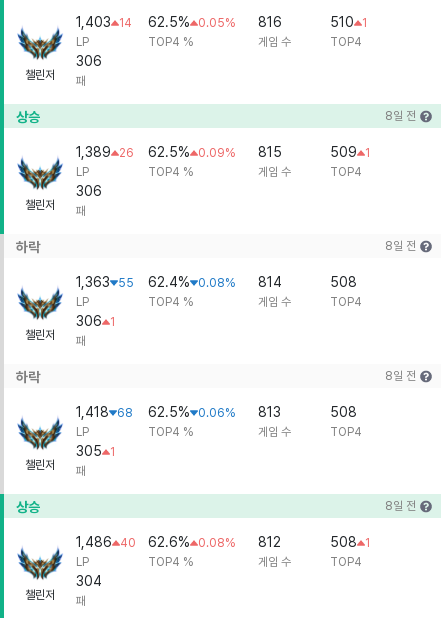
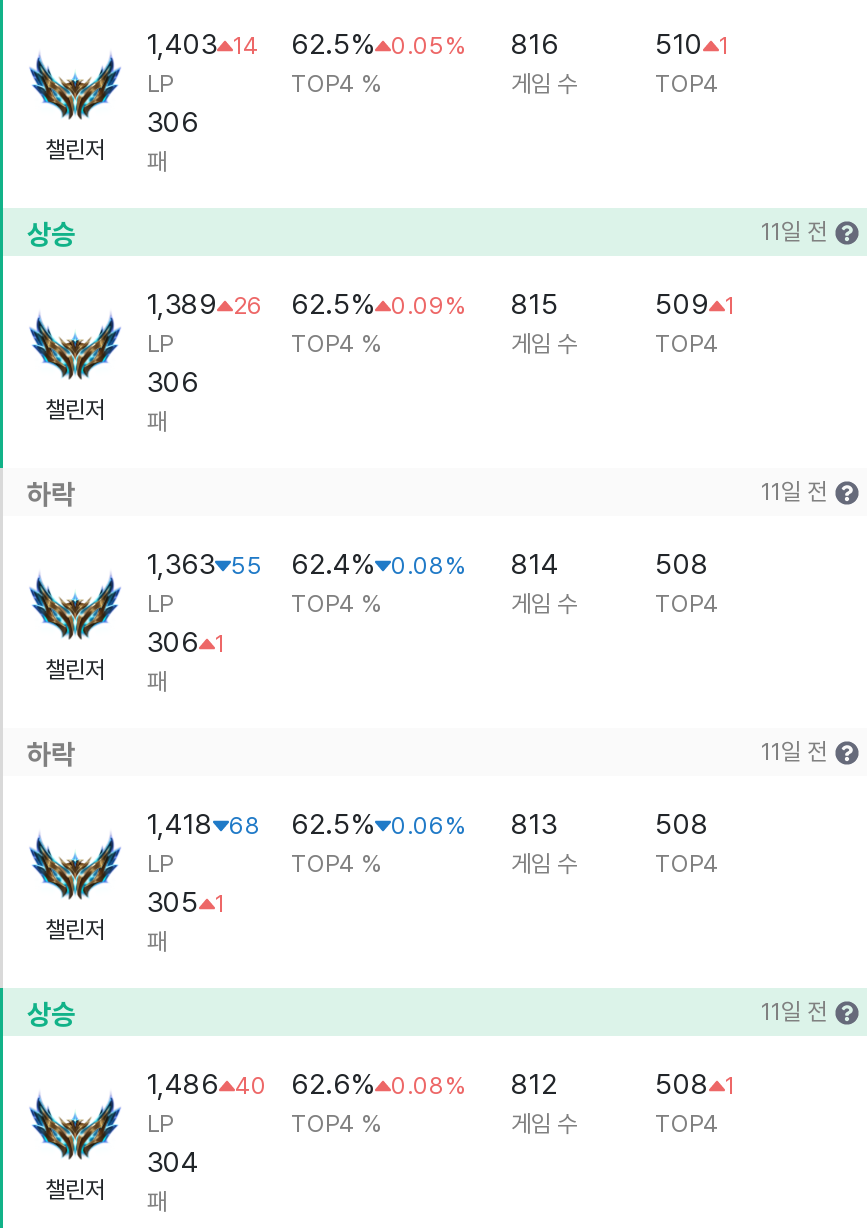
[385,109,416,123] 8일 전 -> [761,218,827,246] 11일 전
[385,239,416,253] 8일 전 -> [761,478,827,506] 11일 전
[385,369,416,383] 8일 전 -> [761,738,827,766] 11일 전
[385,499,416,513] 8일 전 -> [761,998,827,1026] 11일 전

